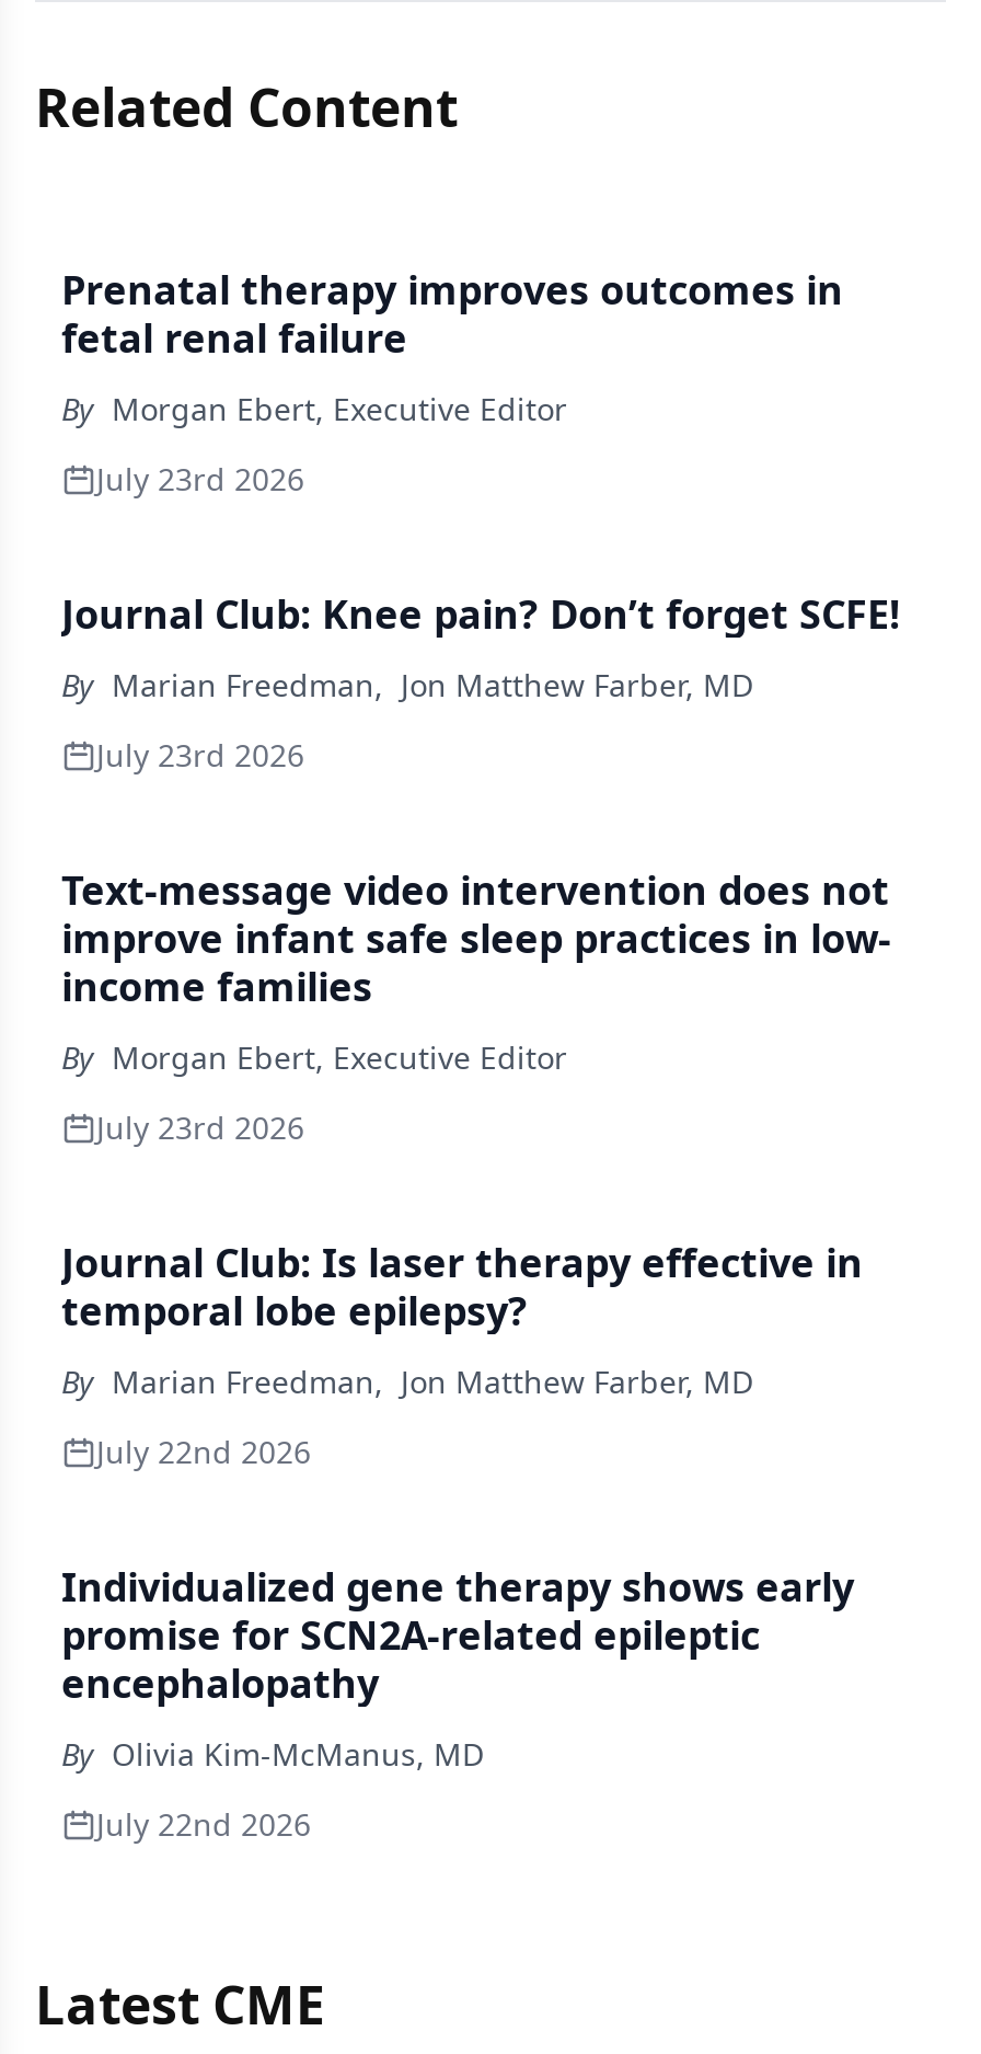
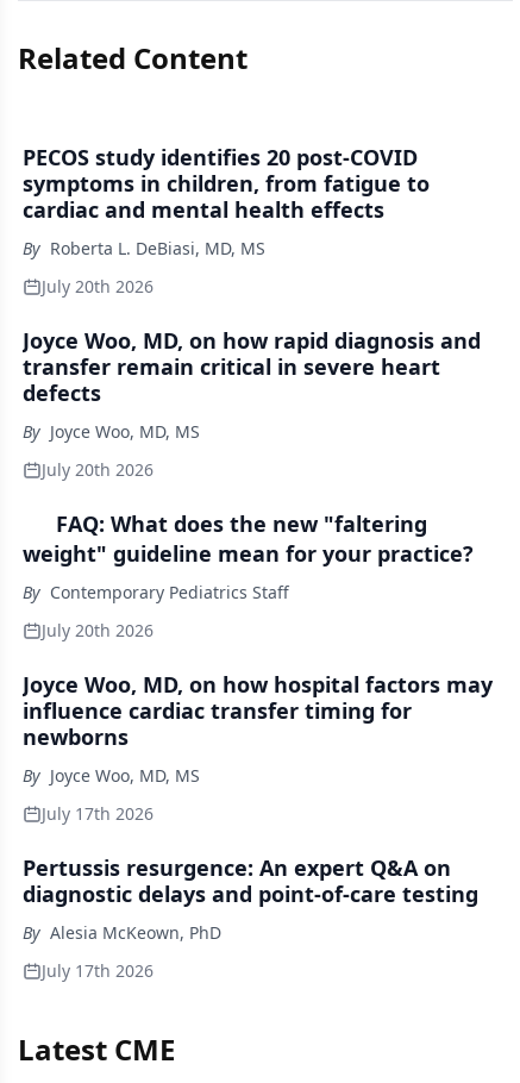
[61,263,843,364] Prenatal therapy improves outcomes in | fetal renal failure -> [23,143,430,224] PECOS study identifies 20 post-COVID | symptoms in children, from fatigue to | cardiac and mental health effects
[61,388,567,429] By Morgan Ebert, Executive Editor -> [23,237,265,259] By Roberta L. DeBiasi, MD, MS
[96,458,304,500] July 23rd 2026 -> [42,275,154,298] July 20th 2026
[61,587,900,640] Journal Club: Knee pain? Don’t forget SCFE! -> [23,326,481,407] Joyce Woo, MD, on how rapid diagnosis and | transfer remain critical in severe heart | defects
[61,664,753,705] By Marian Freedman, Jon Matthew Farber, MD -> [23,420,200,443] By Joyce Woo, MD, MS
[96,734,304,776] July 23rd 2026 -> [42,458,154,481] July 20th 2026
[61,863,891,1012] Text-message video intervention does not | improve infant safe sleep practices in low- | income families -> [23,509,474,568] FAQ: What does the new "faltering | weight" guideline mean for your practice?
[61,1036,567,1078] By Morgan Ebert, Executive Editor -> [23,581,289,604] By Contemporary Pediatrics Staff
[96,1106,304,1148] July 23rd 2026 -> [42,619,154,642] July 20th 2026
[61,1236,863,1336] Journal Club: Is laser therapy effective in | temporal lobe epilepsy? -> [23,670,493,751] Joyce Woo, MD, on how hospital factors may | influence cardiac transfer timing for | newborns
[61,1361,753,1402] By Marian Freedman, Jon Matthew Farber, MD -> [23,764,200,787] By Joyce Woo, MD, MS
[96,1431,311,1472] July 22nd 2026 -> [42,802,154,825] July 17th 2026
[61,1560,854,1709] Individualized gene therapy shows early | promise for SCN2A-related epileptic | encephalopathy -> [23,853,478,908] Pertussis resurgence: An expert Q&A on | diagnostic delays and point-of-care testing
[61,1733,484,1775] By Olivia Kim-McManus, MD -> [23,921,221,944] By Alesia McKeown, PhD
[96,1803,311,1845] July 22nd 2026 -> [42,959,154,982] July 17th 2026

